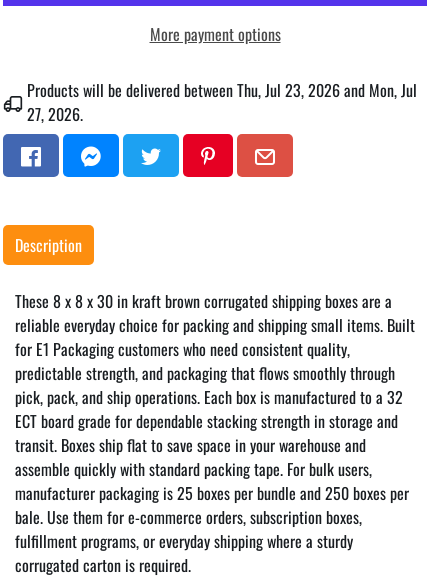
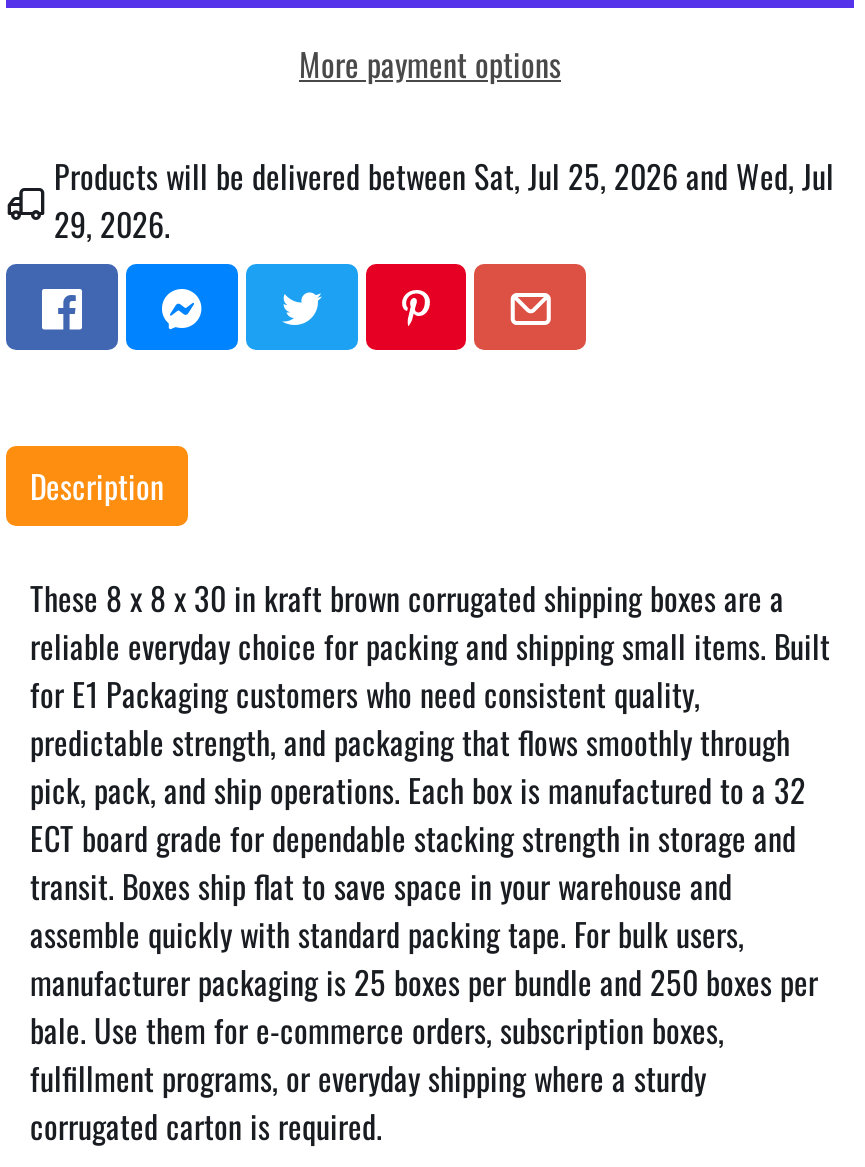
[27,78,417,102] Products will be delivered between Thu, Jul 23, 2026 and Mon, Jul -> [54,153,834,201] Products will be delivered between Sat, Jul 25, 2026 and Wed, Jul
[27,102,83,126] 27, 2026. -> [54,201,170,249] 29, 2026.

